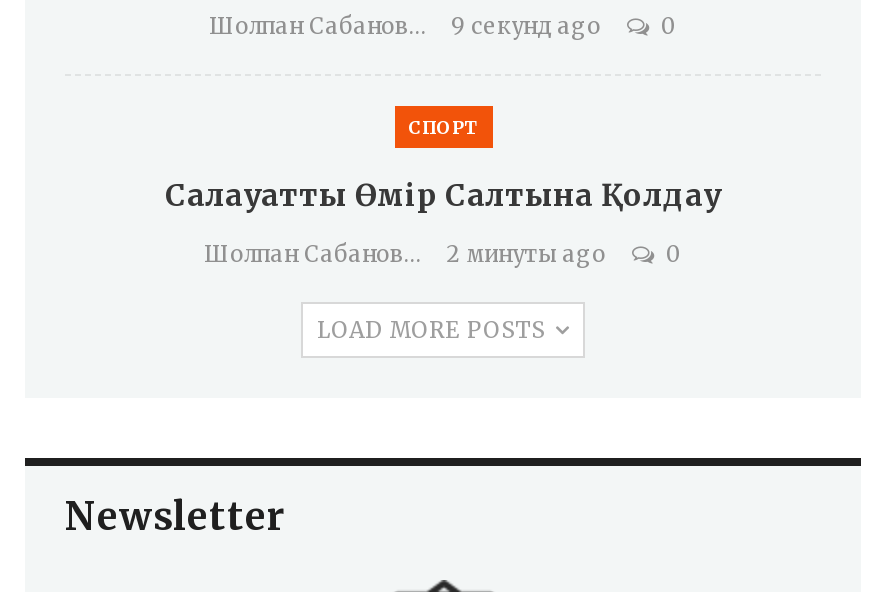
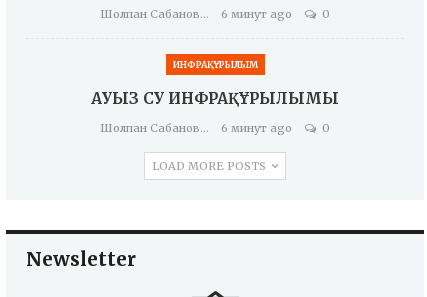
[451,13,601,41] 9 секунд ago -> [221,7,292,21] 6 минут ago
[408,117,478,139] СПОРТ -> [172,59,257,70] ИНФРАҚҰРЫЛЫМ
[165,177,721,215] Салауатты Өмір Салтына Қолдау -> [91,89,339,108] АУЫЗ СУ ИНФРАҚҰРЫЛЫМЫ
[446,241,606,269] 2 минуты ago -> [221,121,292,135] 6 минут ago

